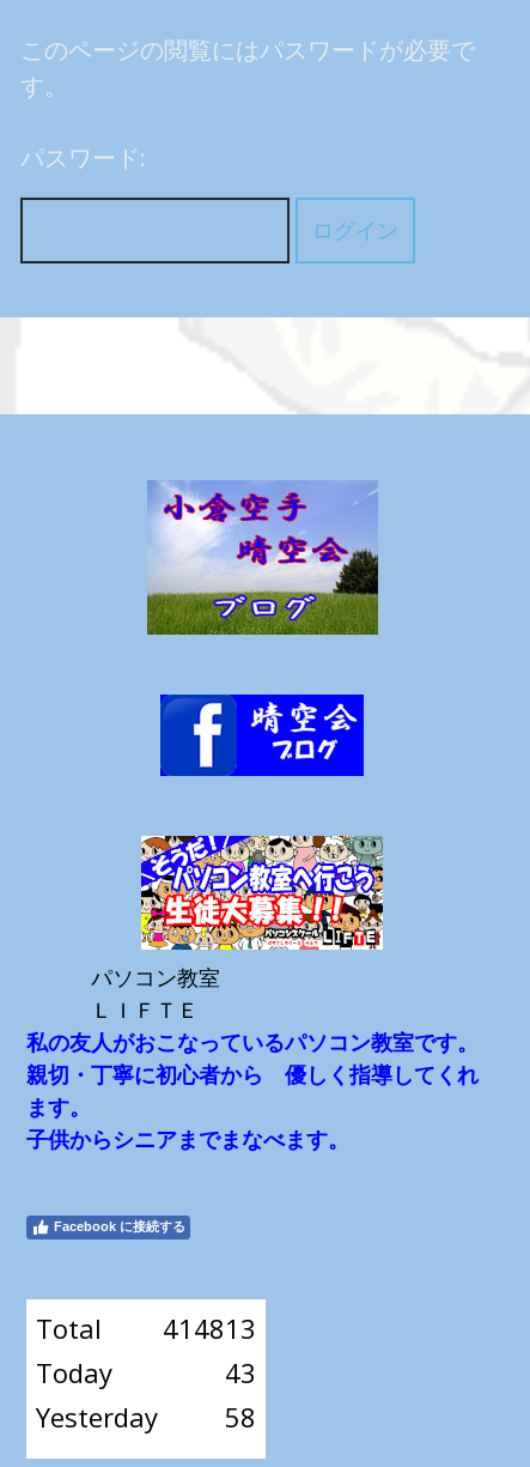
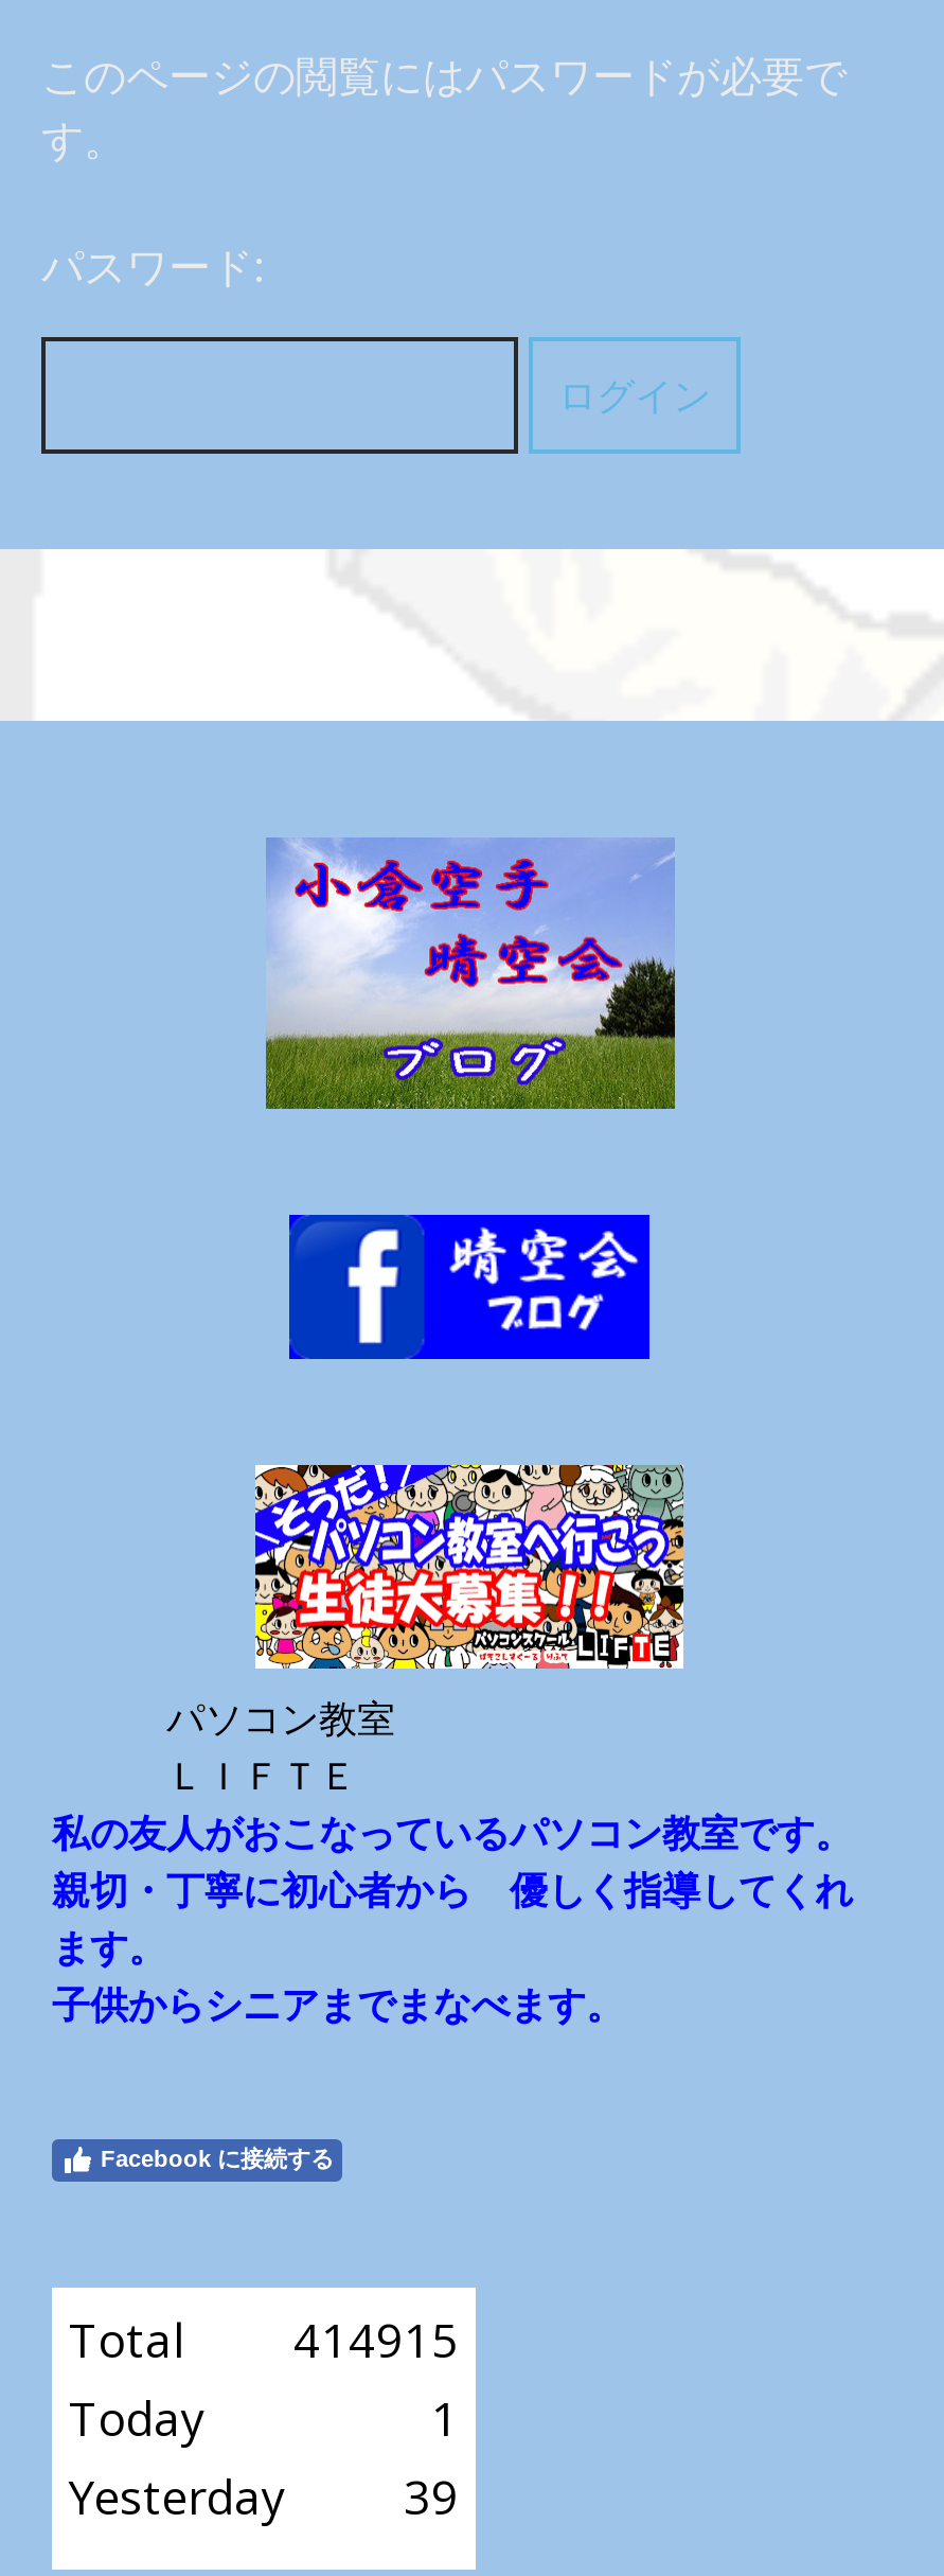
[36,1310,256,1346] Total 414813 -> [69,2307,459,2370] Total 414915
[225,1354,256,1390] 43 -> [431,2385,459,2449] 1
[36,1399,256,1435] Yesterday 58 -> [69,2463,459,2527] Yesterday 39

